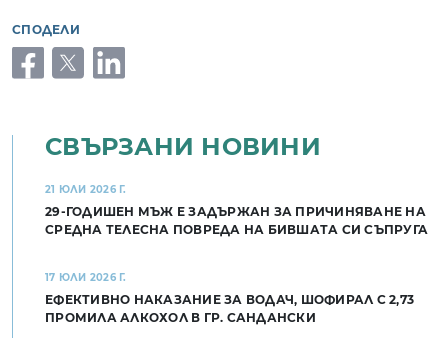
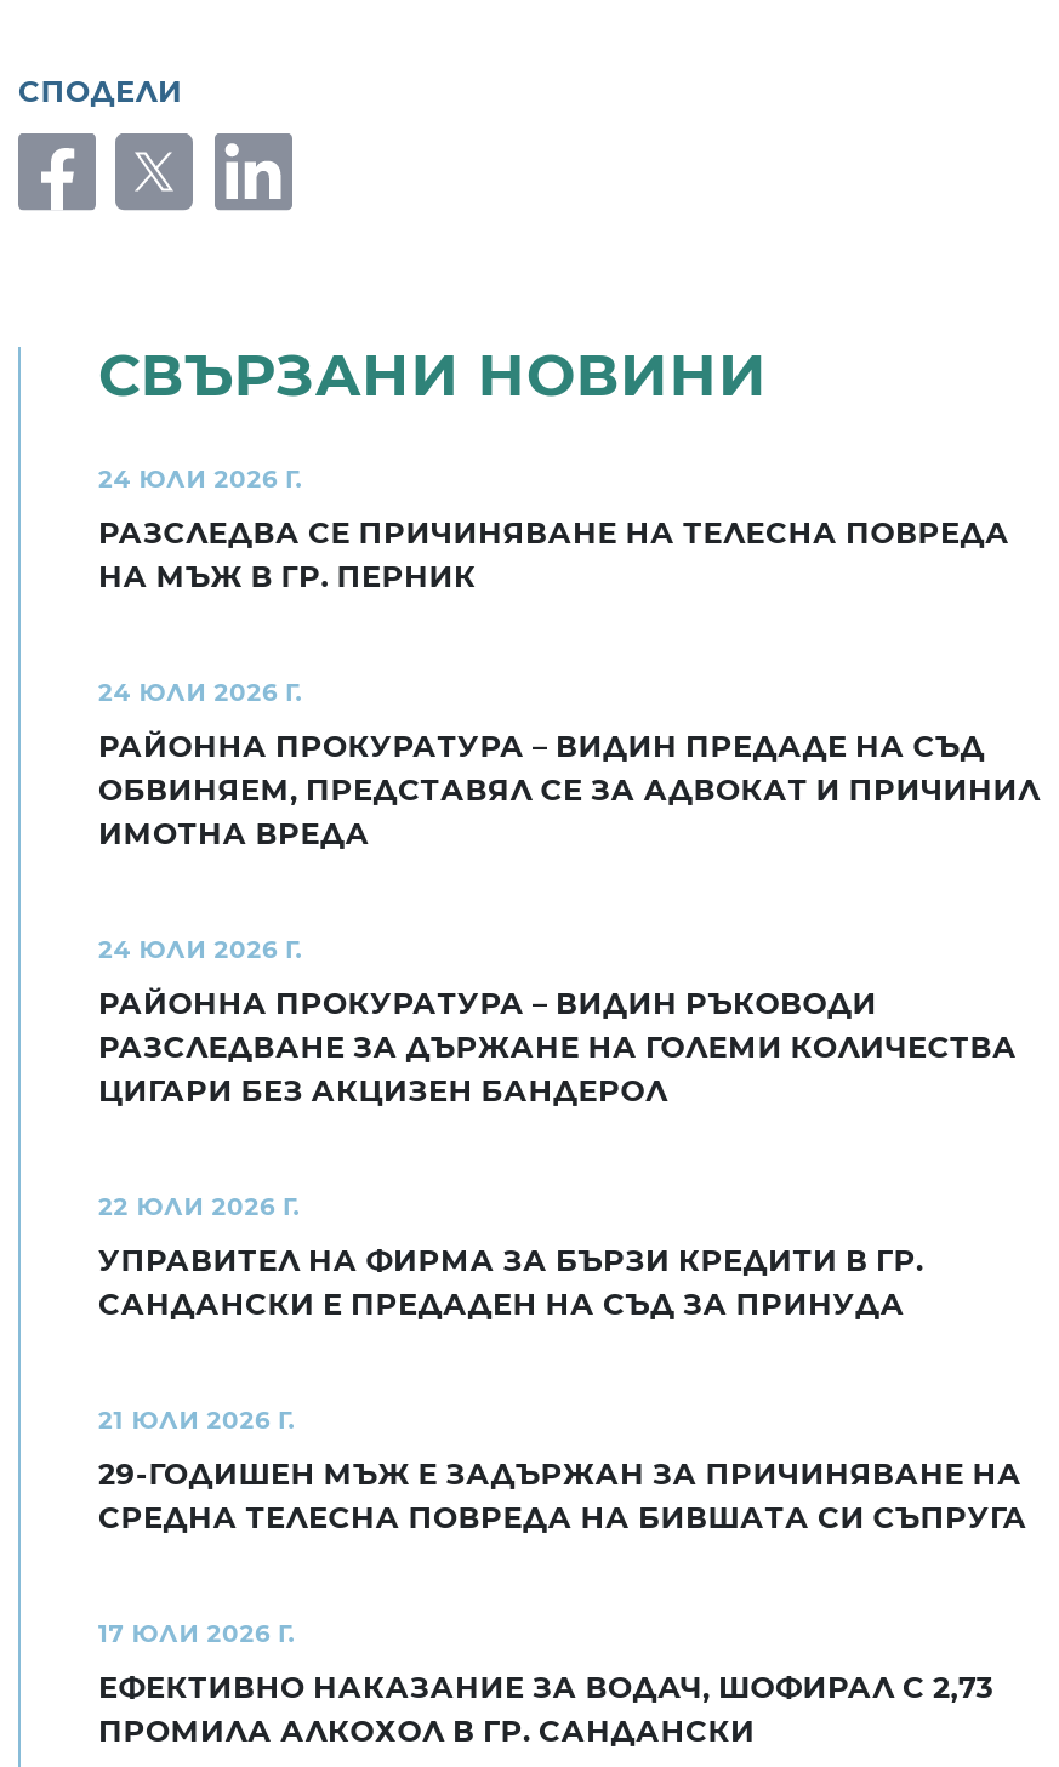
none -> [98,463,1040,1322] 24 ЮЛИ 2026 Г. | РАЗСЛЕДВА СЕ ПРИЧИНЯВАНЕ НА ТЕЛЕСНА ПОВРЕДА | НА МЪЖ В ГР. ПЕРНИК | 24 ЮЛИ 2026 Г. | РАЙОННА ПРОКУРАТУРА – ВИДИН ПРЕДАДЕ НА СЪД | ОБВИНЯЕМ, ПРЕДСТАВЯЛ СЕ ЗА АДВОКАТ И ПРИЧИНИЛ | ИМОТНА ВРЕДА | 24 ЮЛИ 2026 Г. | РАЙОННА ПРОКУРАТУРА – ВИДИН РЪКОВОДИ | РАЗСЛЕДВАНЕ ЗА ДЪРЖАНЕ НА ГОЛЕМИ КОЛИЧЕСТВА | ЦИГАРИ БЕЗ АКЦИЗЕН БАНДЕРОЛ | 22 ЮЛИ 2026 Г. | УПРАВИТЕЛ НА ФИРМА ЗА БЪРЗИ КРЕДИТИ В ГР. | САНДАНСКИ Е ПРЕДАДЕН НА СЪД ЗА ПРИНУДА

